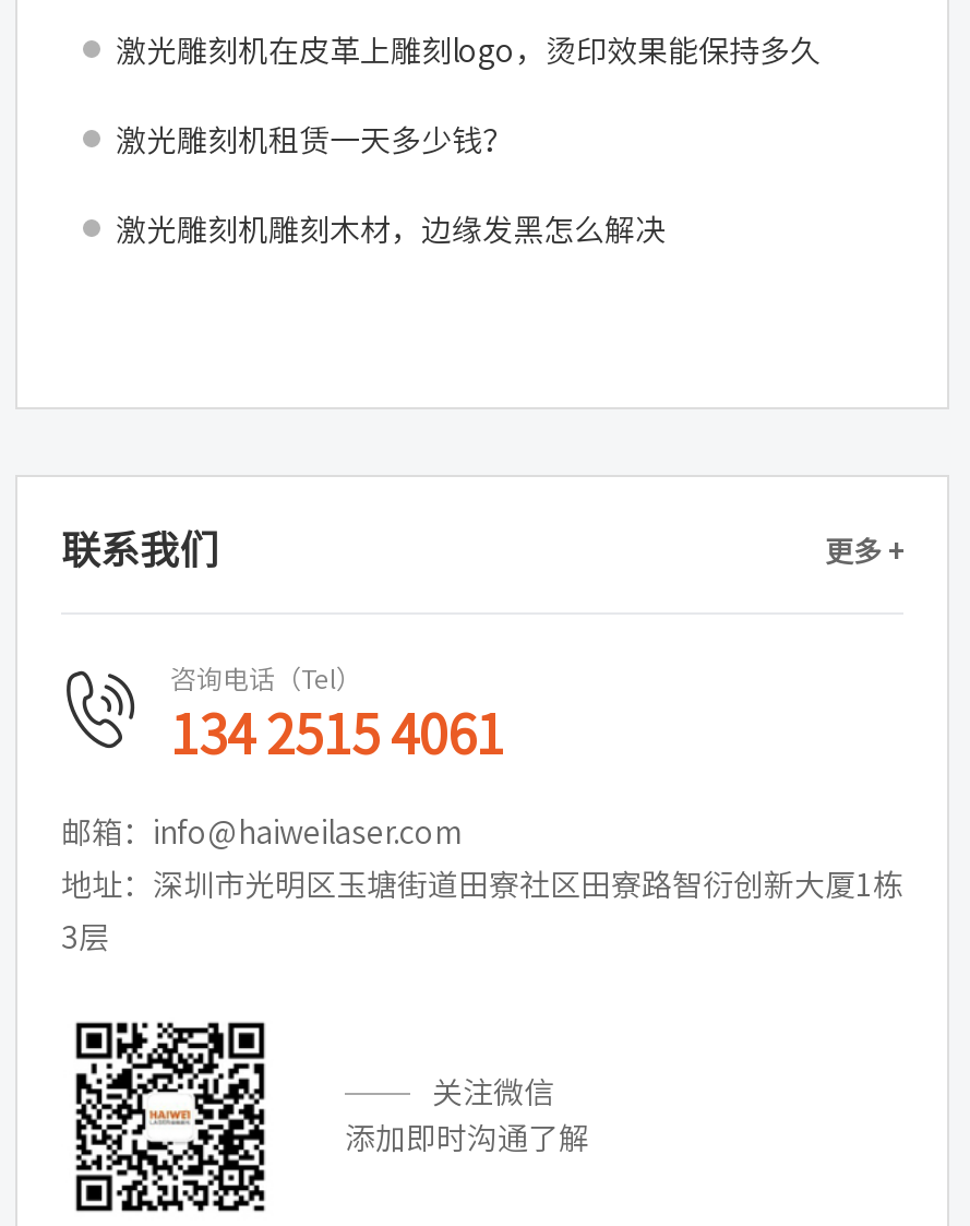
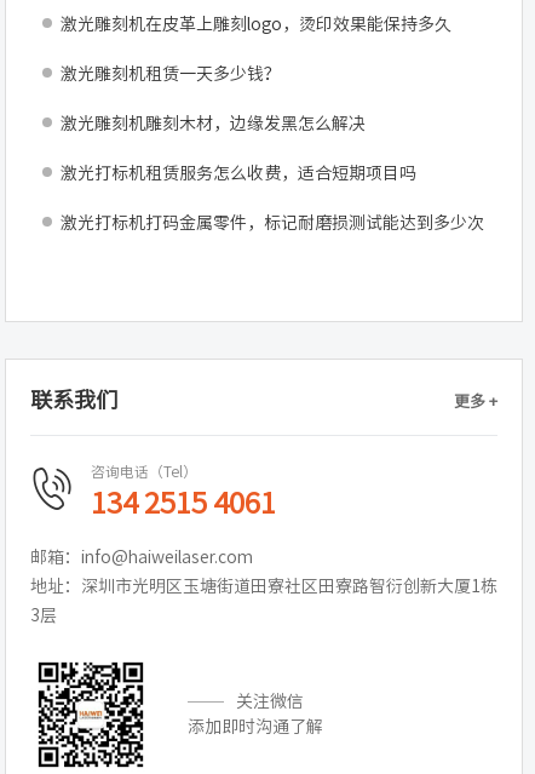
none -> [61,164,484,231] 激光打标机租赁服务怎么收费，适合短期项目吗 | 激光打标机打码金属零件，标记耐磨损测试能达到多少次

